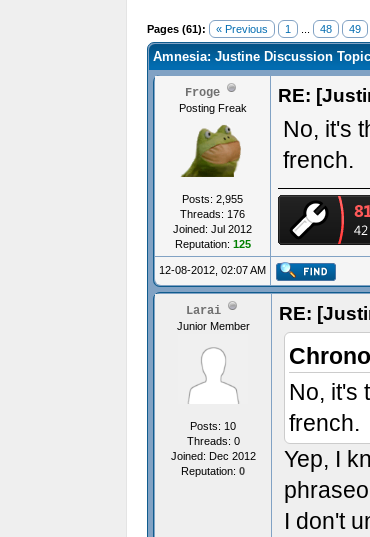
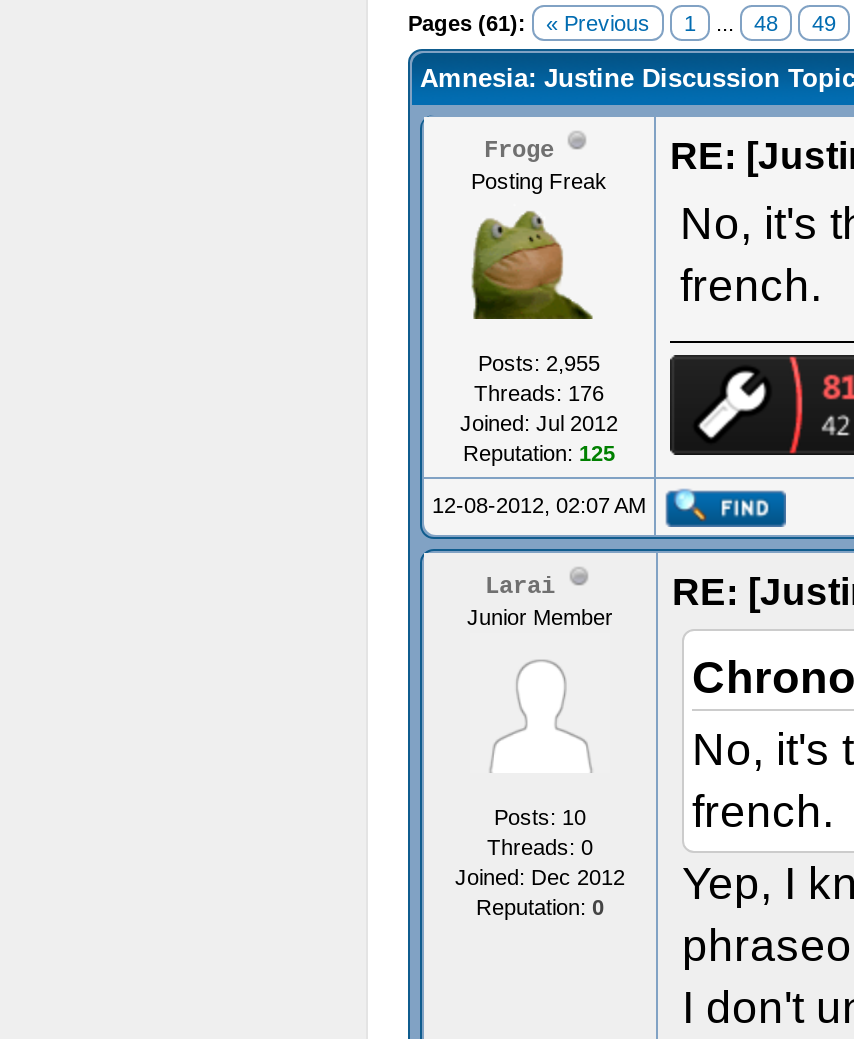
[179,123,242,177] [image] -> [470,209,596,321] [image]

